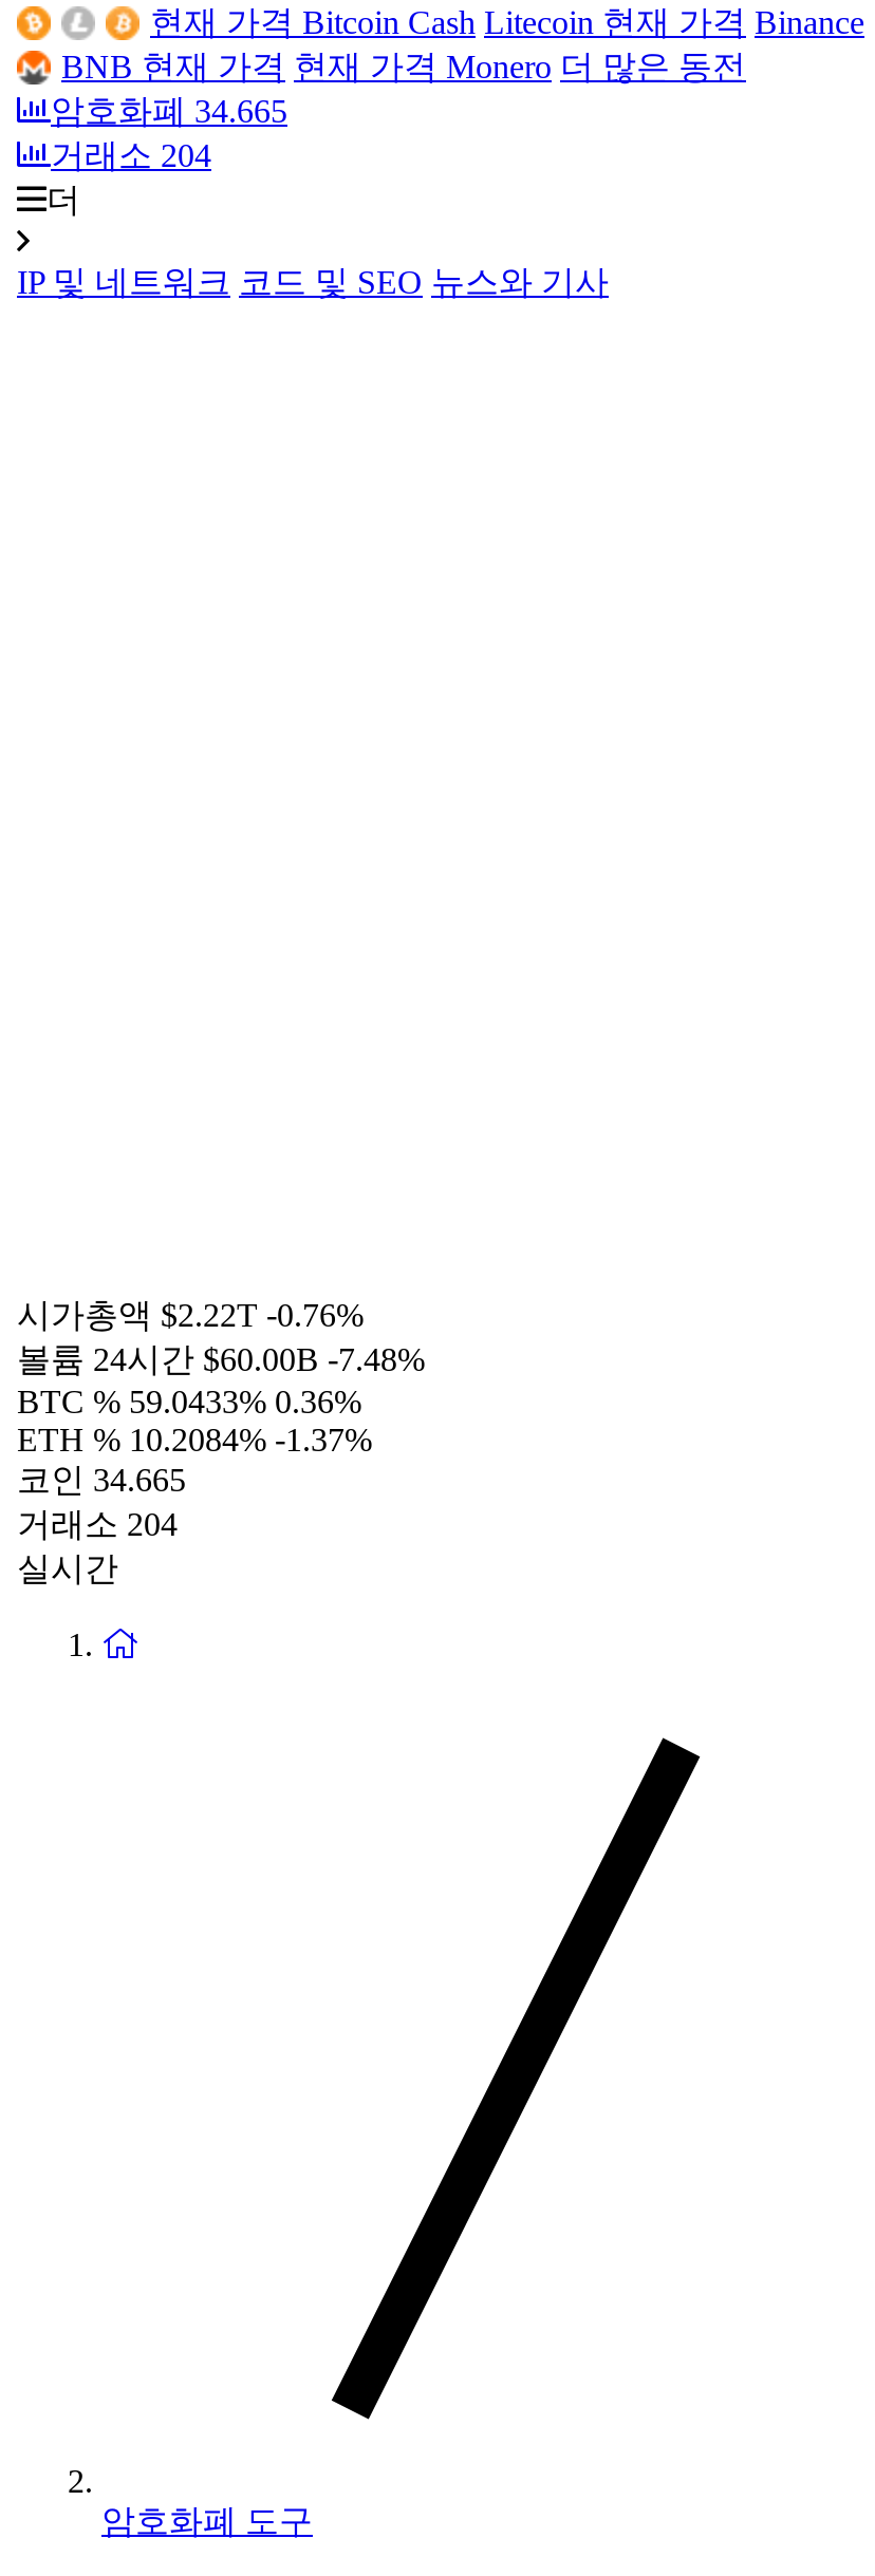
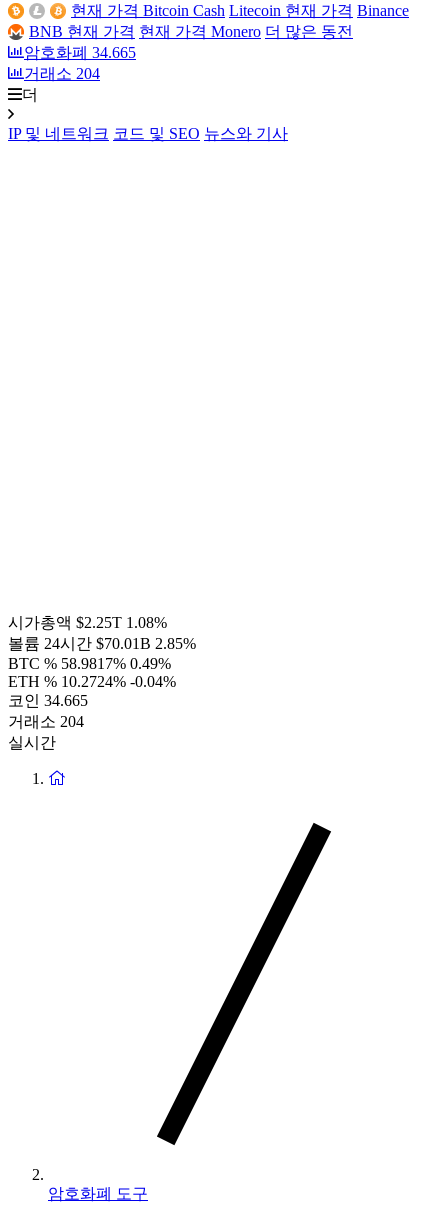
[17,1297,364,1333] 시가총액 $2.22T -0.76% -> [8,614,167,631] 시가총액 $2.25T 1.08%
[17,1341,425,1377] 볼륨 24시간 $60.00B -7.48% -> [8,635,196,652] 볼륨 24시간 $70.01B 2.85%
[17,1384,361,1419] BTC % 59.0433% 0.36% -> [8,655,171,672] BTC % 58.9817% 0.49%
[17,1422,372,1458] ETH % 10.2084% -1.37% -> [8,673,176,690] ETH % 10.2724% -0.04%

